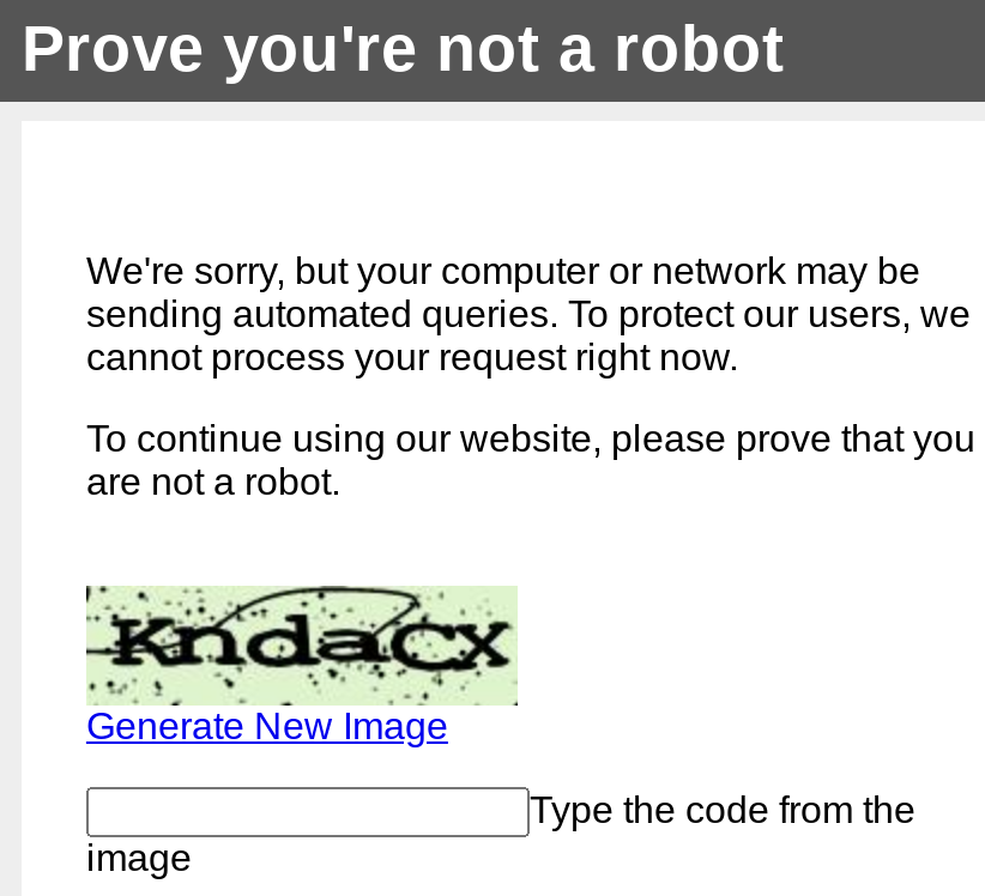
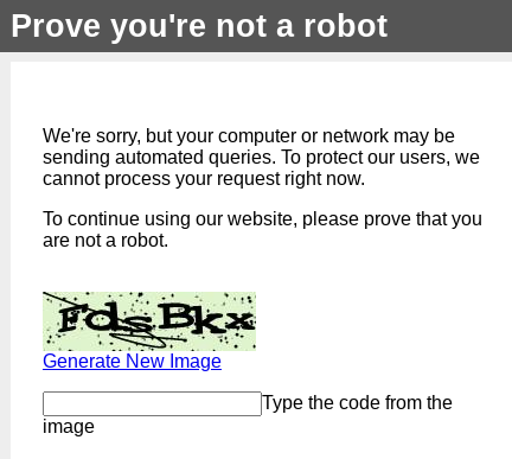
[84,583,515,701] [image] -> [43,292,257,349] [image]

